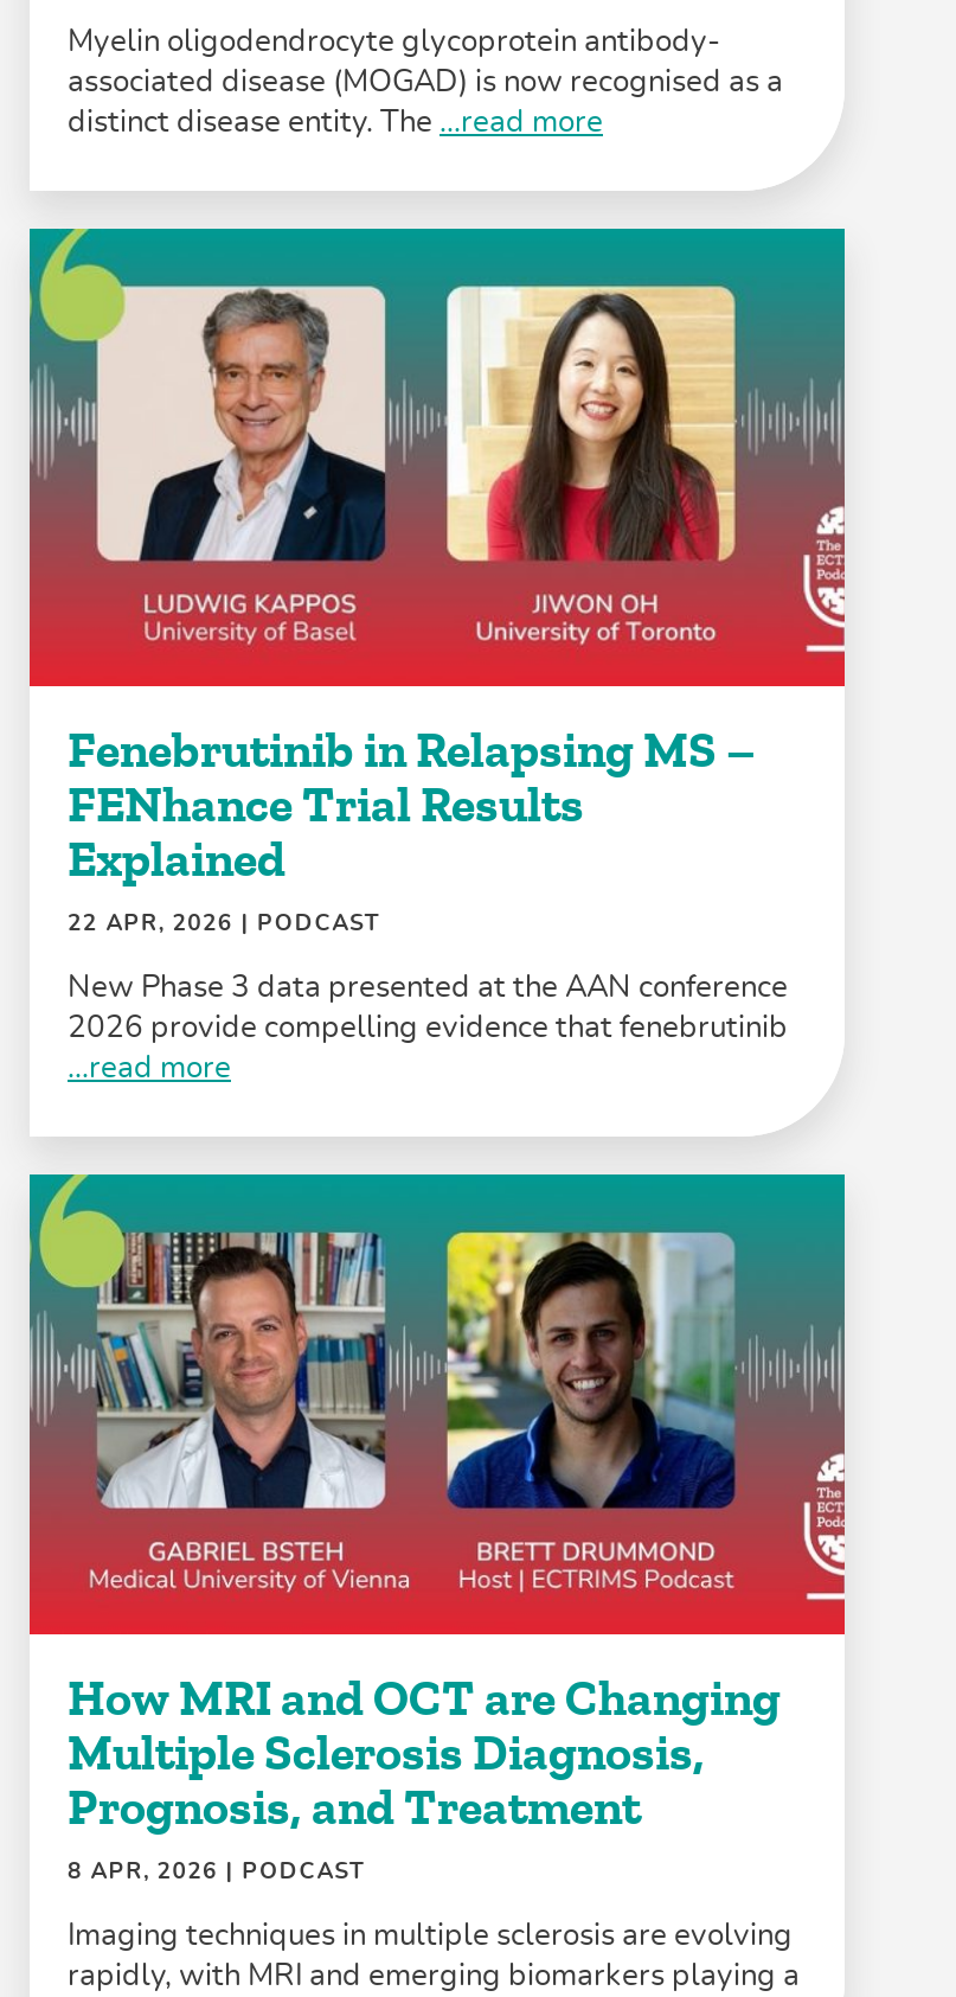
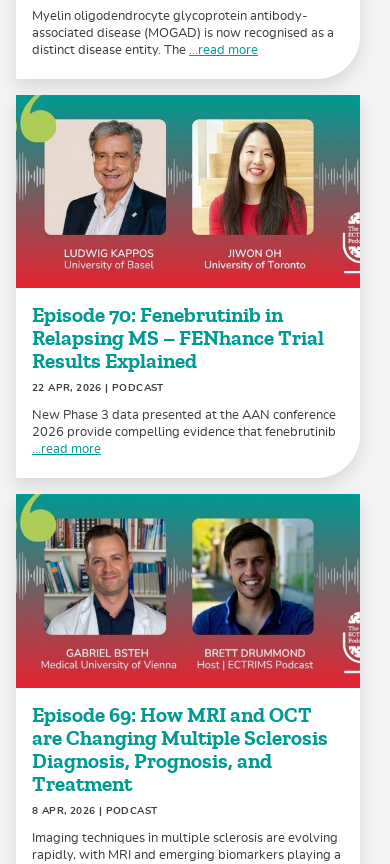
[68,722,755,891] Fenebrutinib in Relapsing MS – | FENhance Trial Results | Explained -> [32,303,324,374] Episode 70: Fenebrutinib in | Relapsing MS – FENhance Trial | Results Explained
[68,1669,781,1837] How MRI and OCT are Changing | Multiple Sclerosis Diagnosis, | Prognosis, and Treatment -> [32,703,328,797] Episode 69: How MRI and OCT | are Changing Multiple Sclerosis | Diagnosis, Prognosis, and | Treatment

